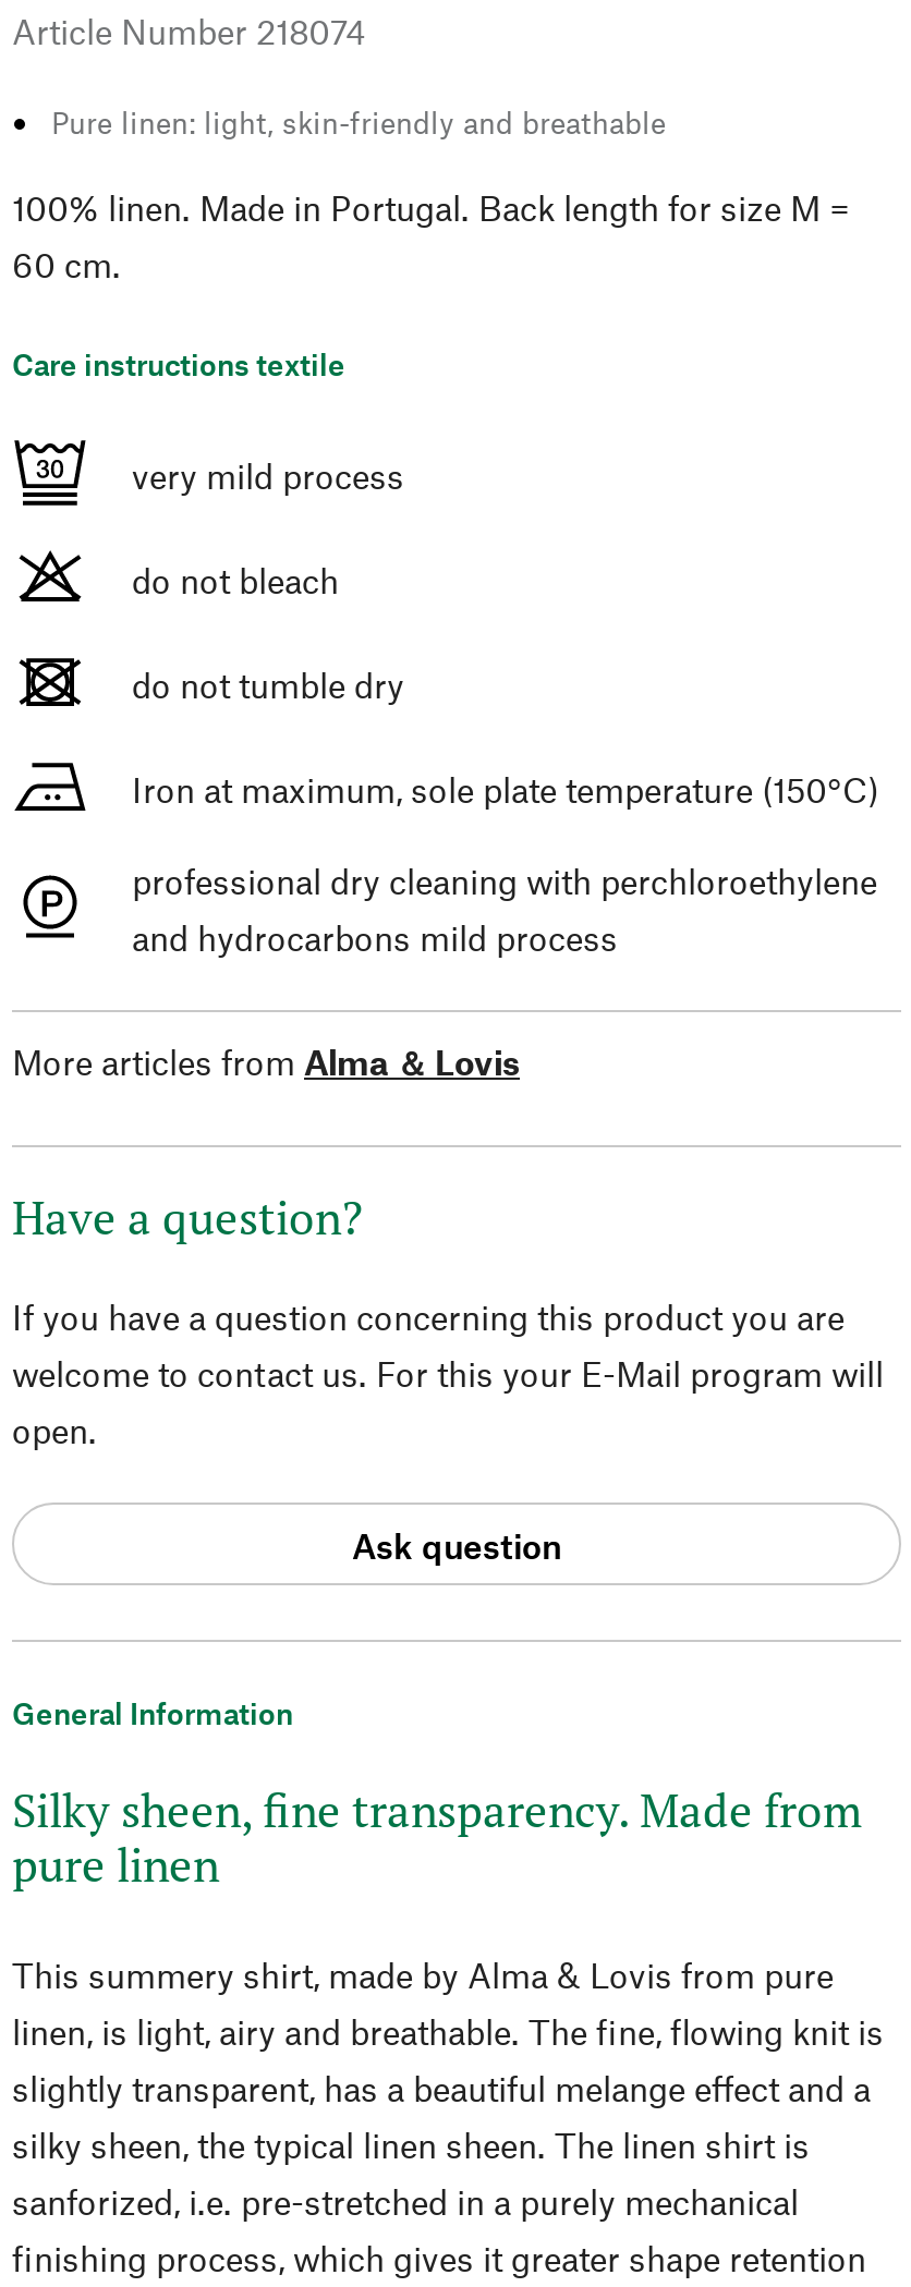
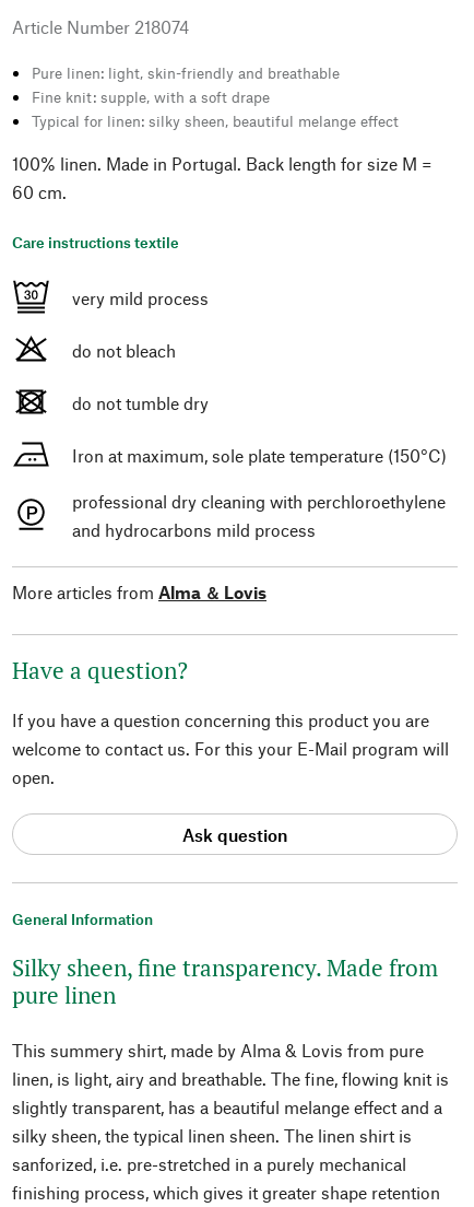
none -> [32,87,399,130] Fine knit: supple, with a soft drape | Typical for linen: silky sheen, beautiful melange effect

